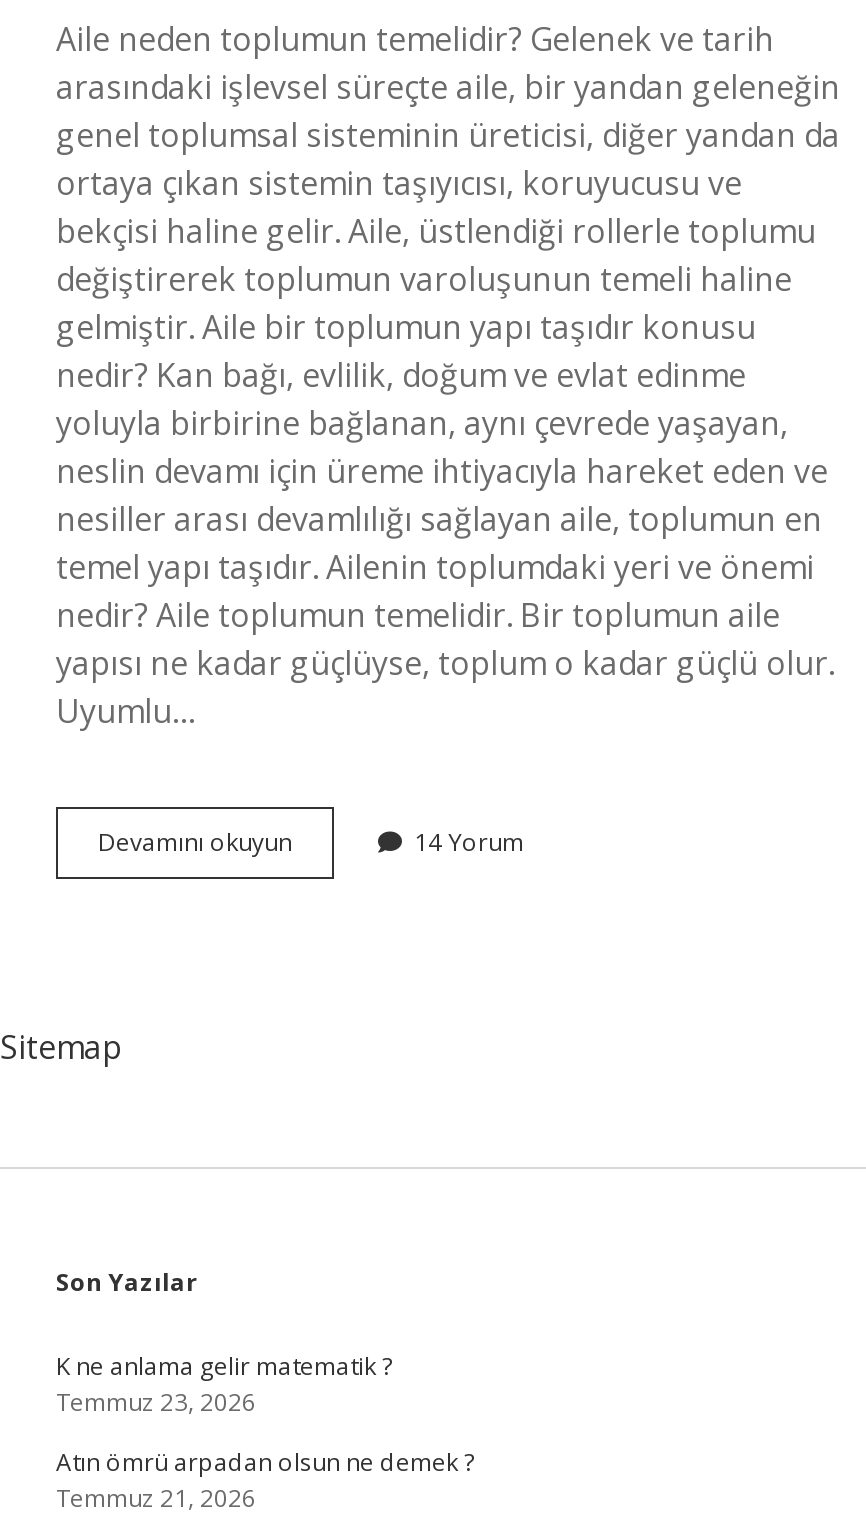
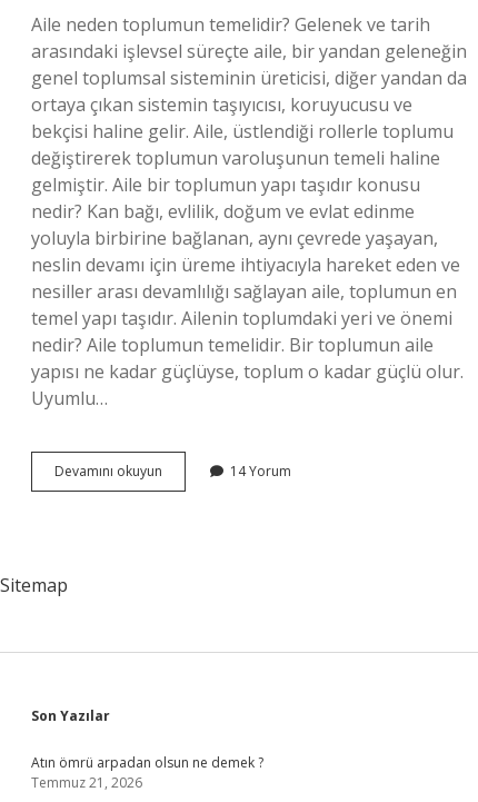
[56,1349,392,1419] K ne anlama gelir matematik ? | Temmuz 23, 2026 -> none

